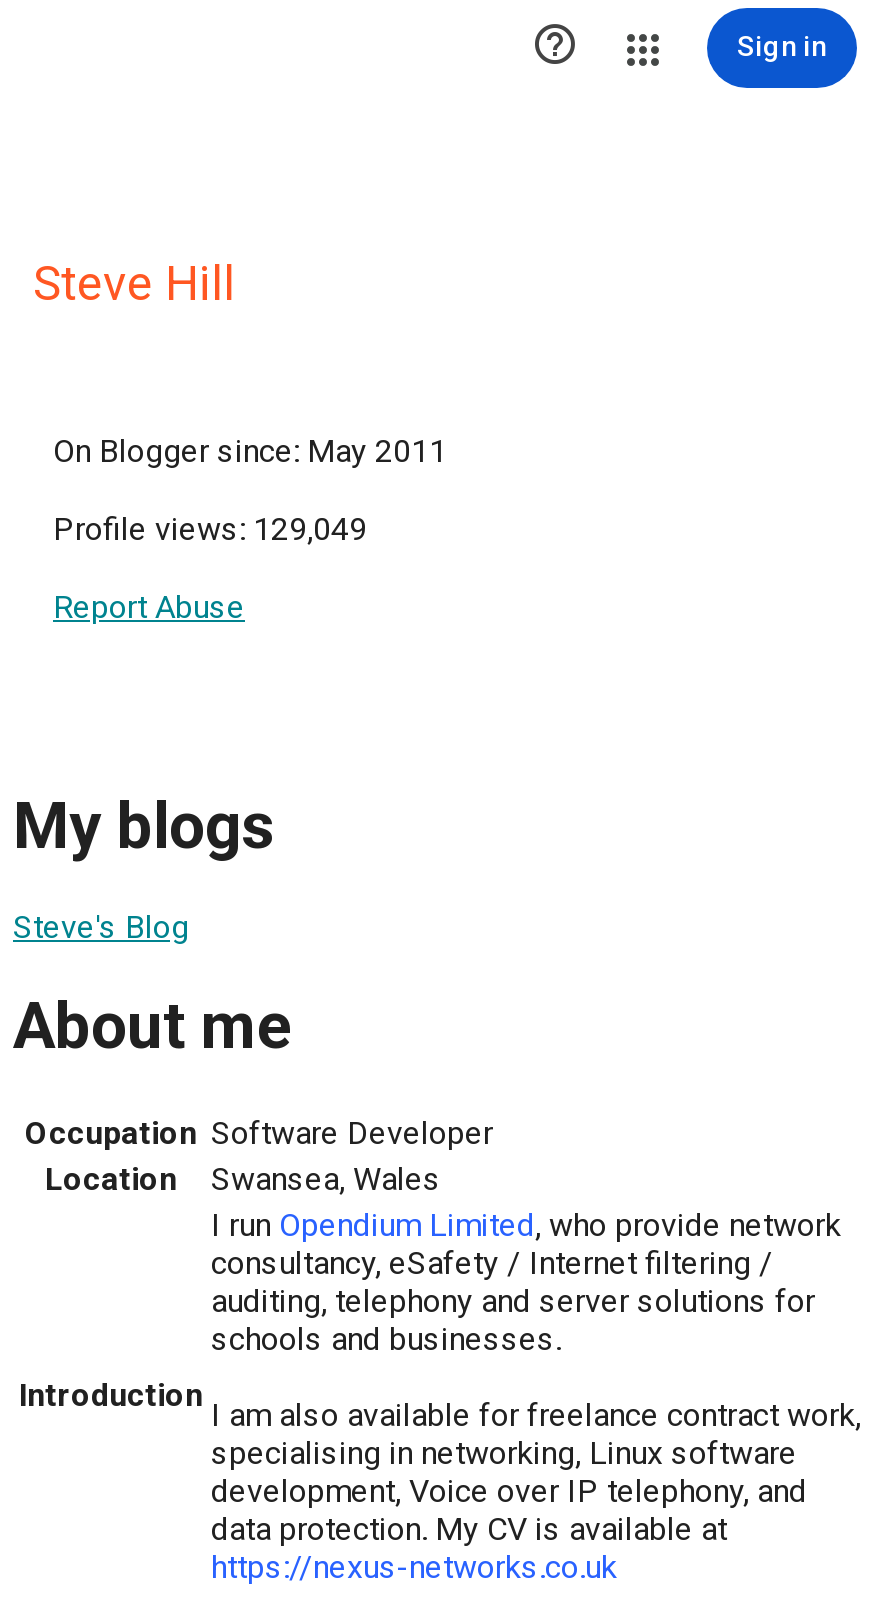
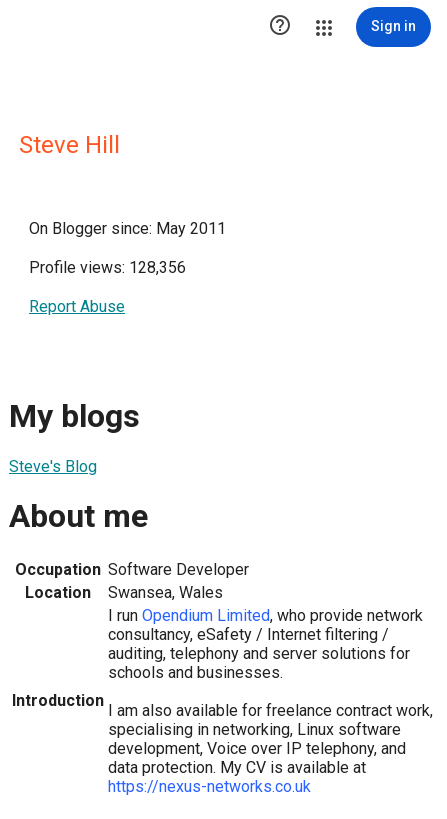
[53,510,367,548] Profile views: 129,049 -> [29,258,186,277] Profile views: 128,356

